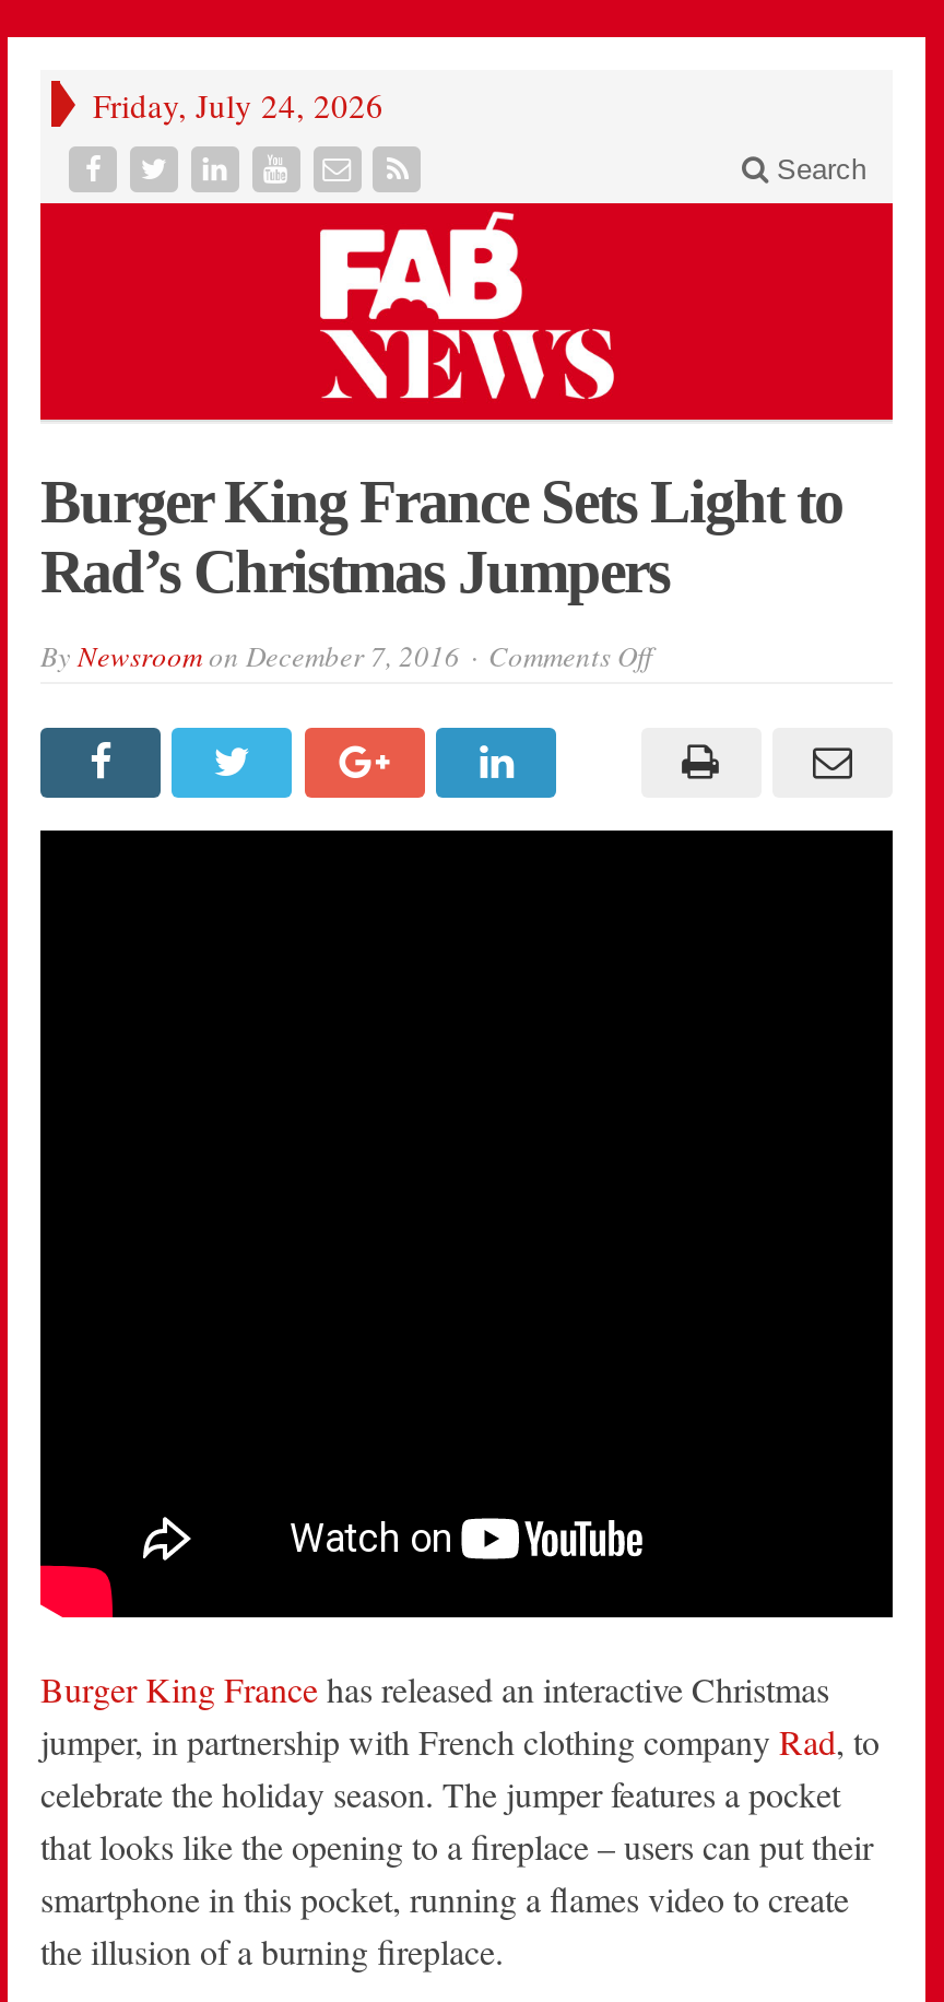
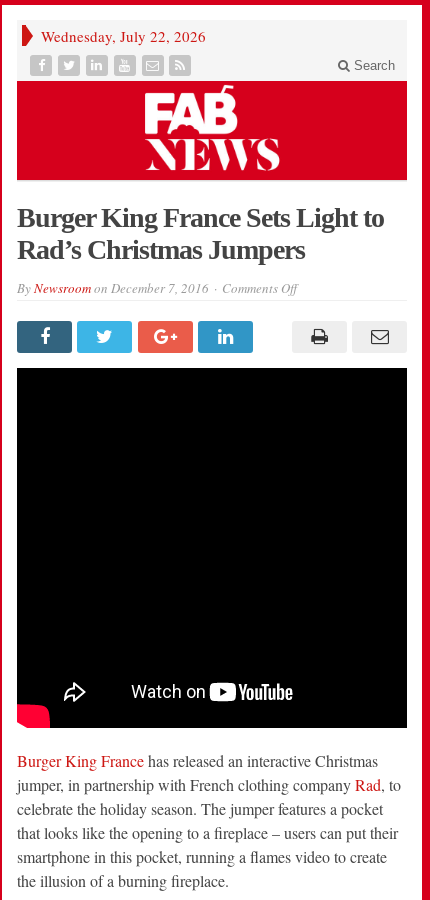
[93,83,383,127] Friday, July 24, 2026 -> [41,26,206,46] Wednesday, July 22, 2026

